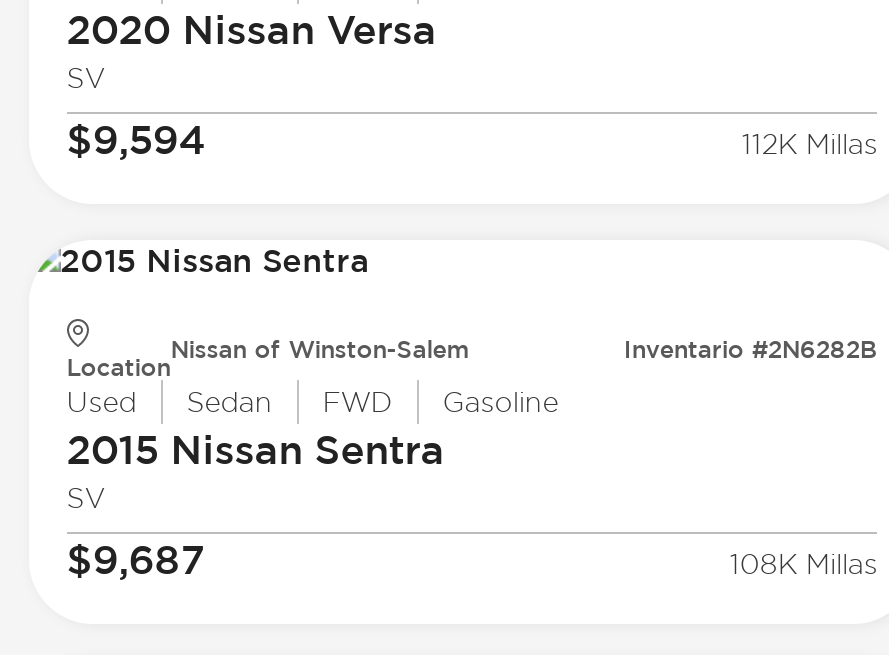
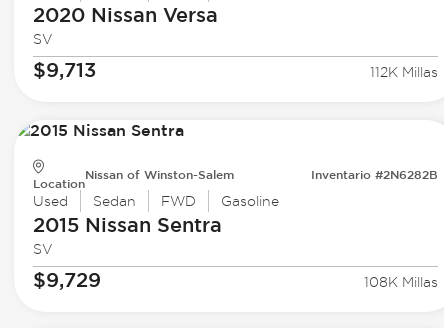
[67,116,207,162] $9,594 -> [33,58,96,81] $9,713
[67,536,205,582] $9,687 -> [33,268,101,291] $9,729

